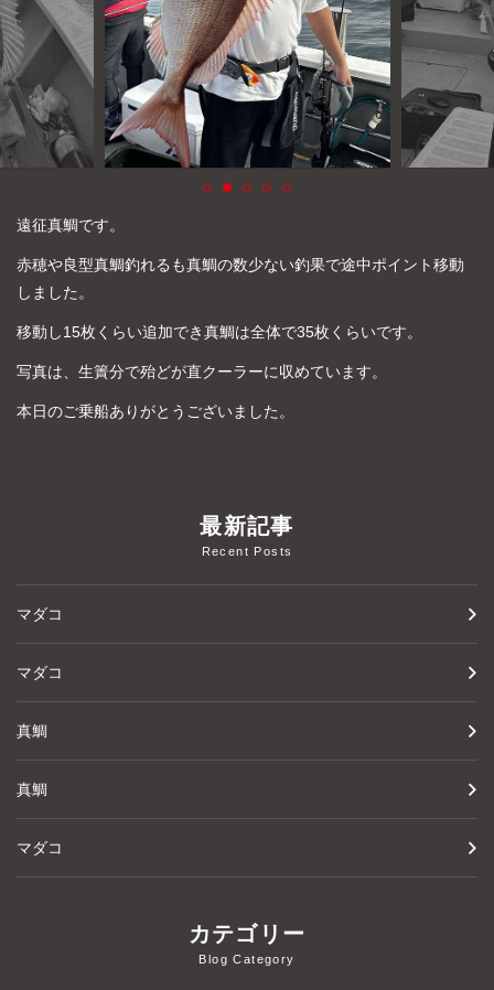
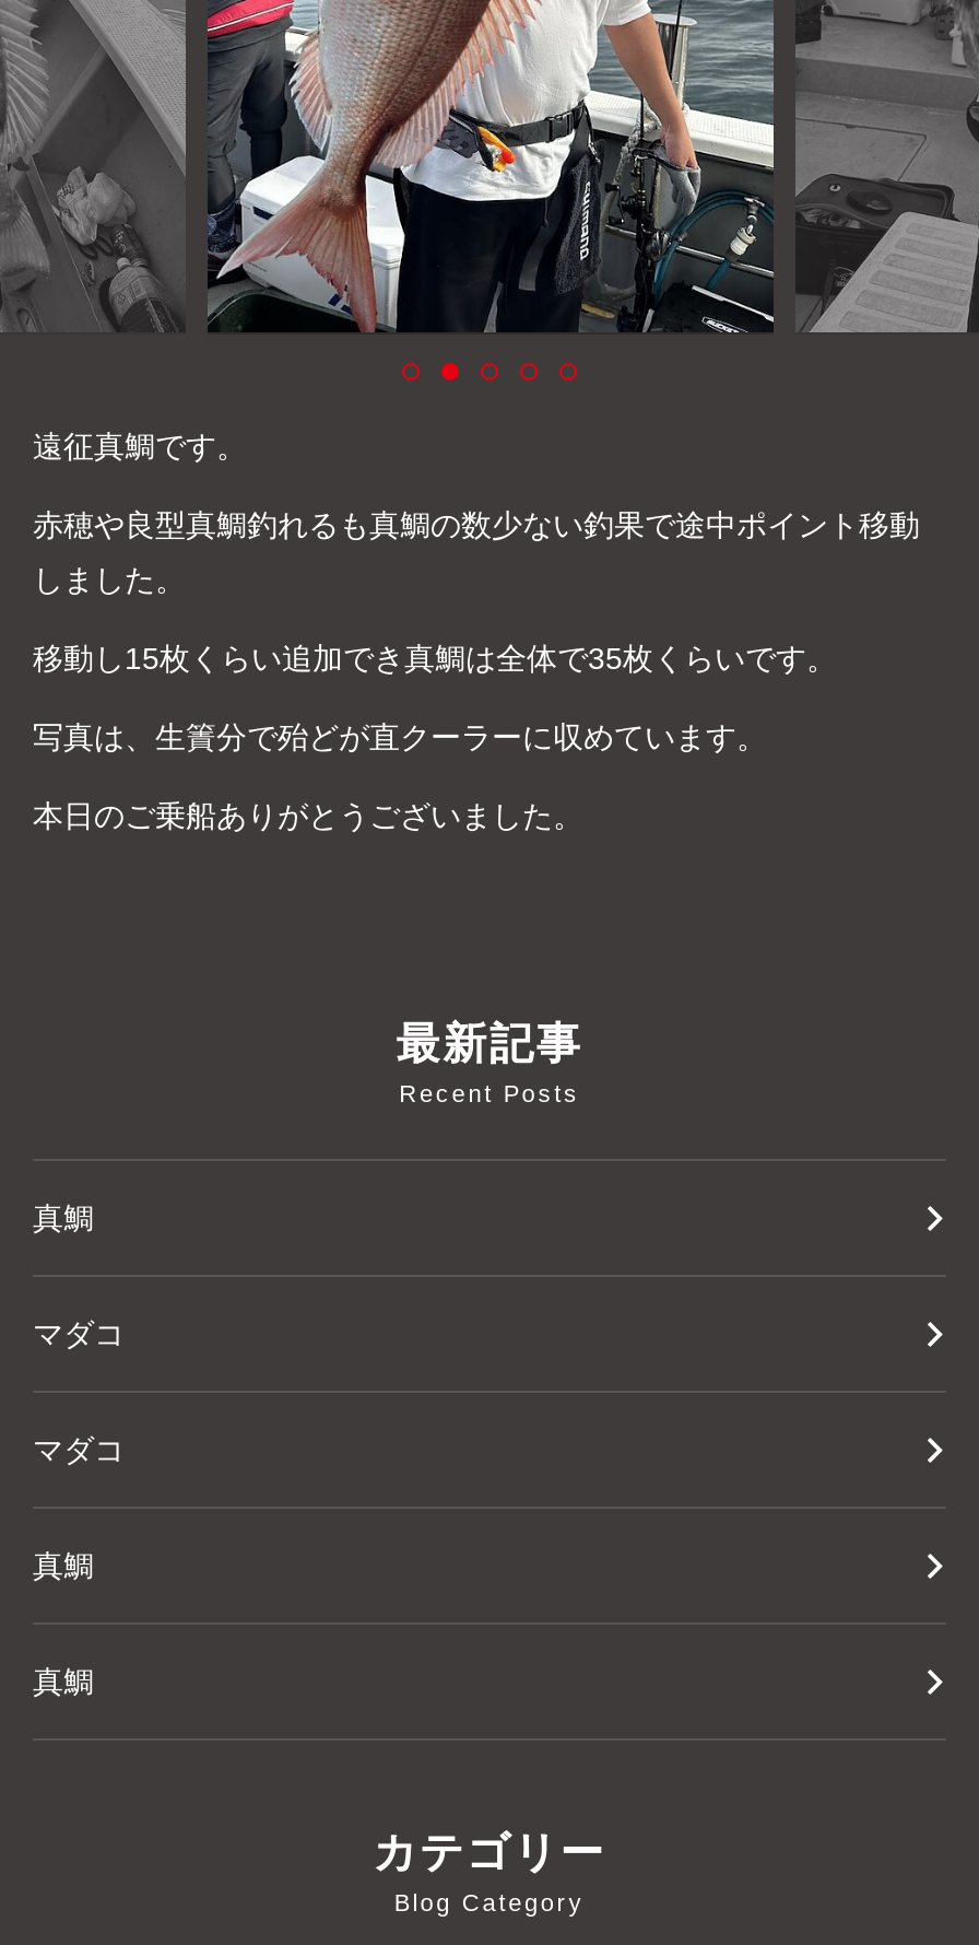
none -> [33,1201,94,1236] 真鯛
moved [17,605,63,798] -> [33,1317,125,1699]: マダコ | マダコ | 真鯛 | 真鯛
[17,839,63,857] マダコ -> none

